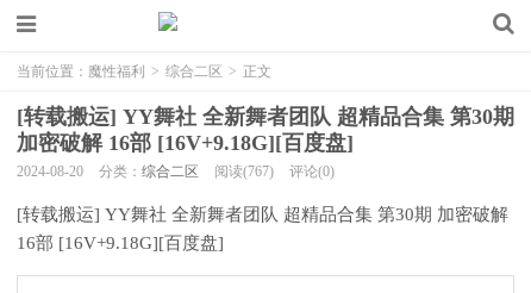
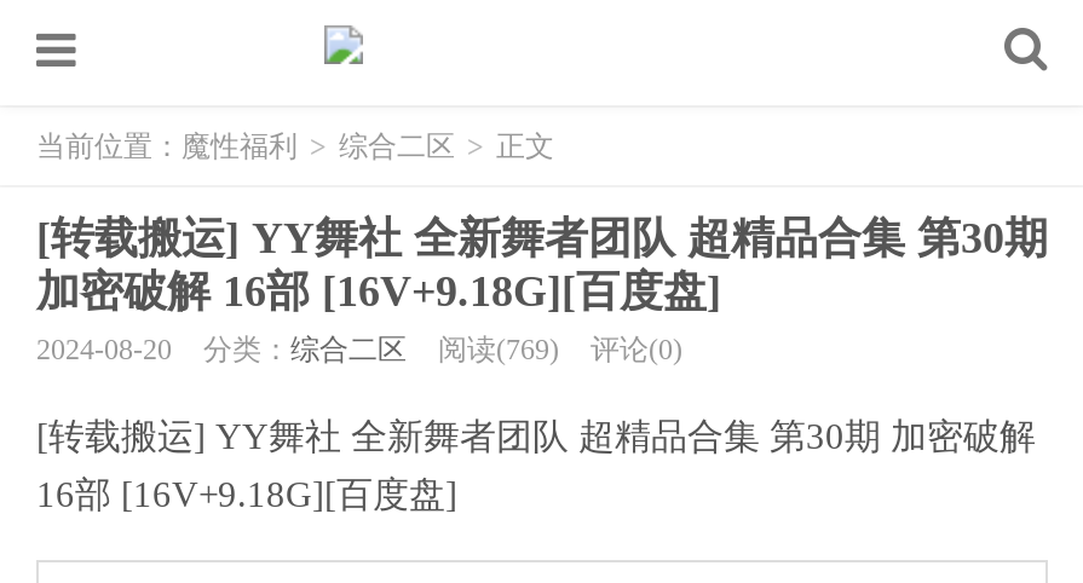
[17,163,335,180] 2024-08-20 分类：综合二区 阅读(767) 评论(0) -> [36,333,682,366] 2024-08-20 分类：综合二区 阅读(769) 评论(0)

